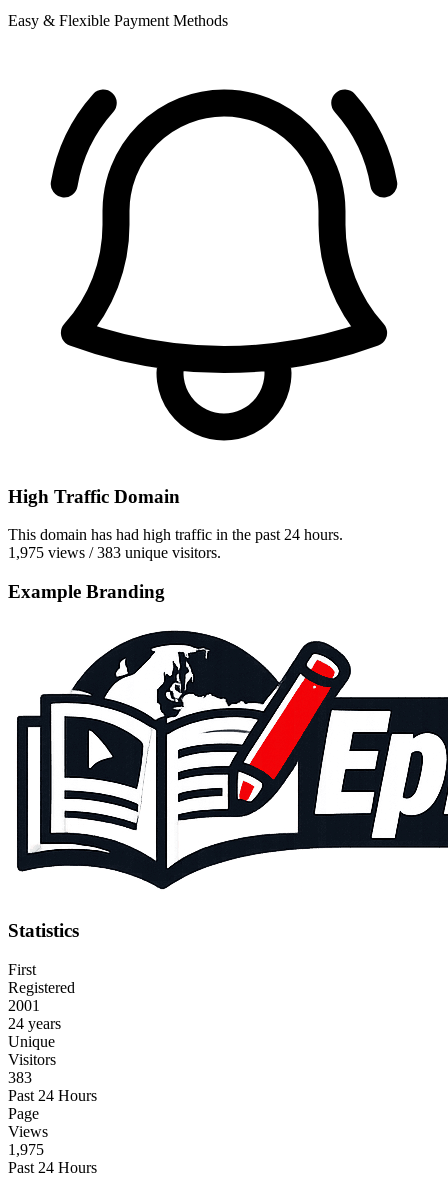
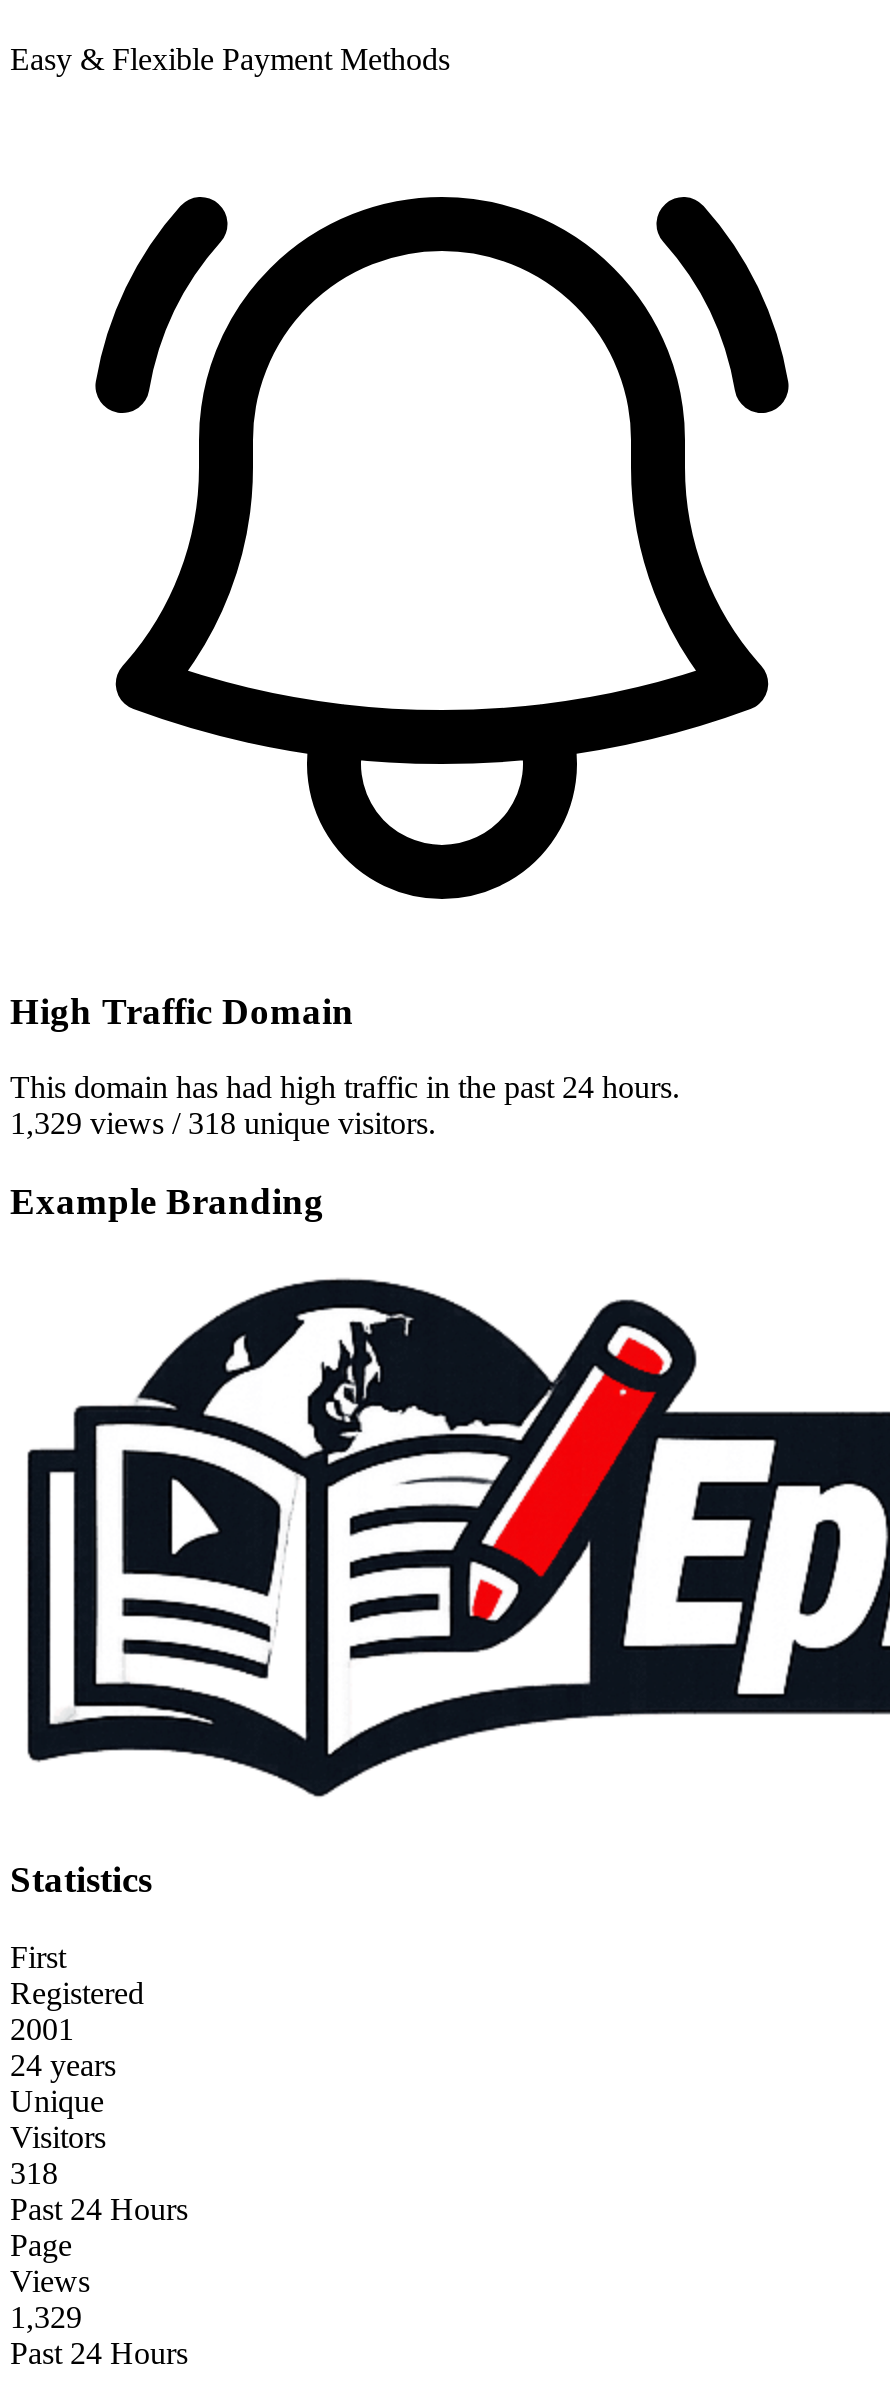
[8,544,221,561] 1,975 views / 383 unique visitors. -> [10,1107,436,1141] 1,329 views / 318 unique visitors.
[8,1069,32,1086] 383 -> [10,2156,58,2190] 318
[8,1141,44,1158] 1,975 -> [10,2300,82,2334] 1,329

